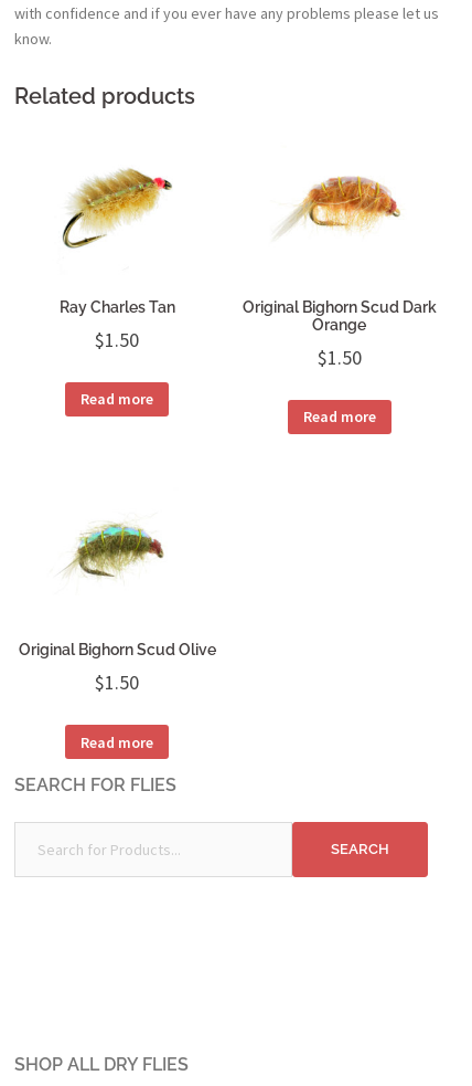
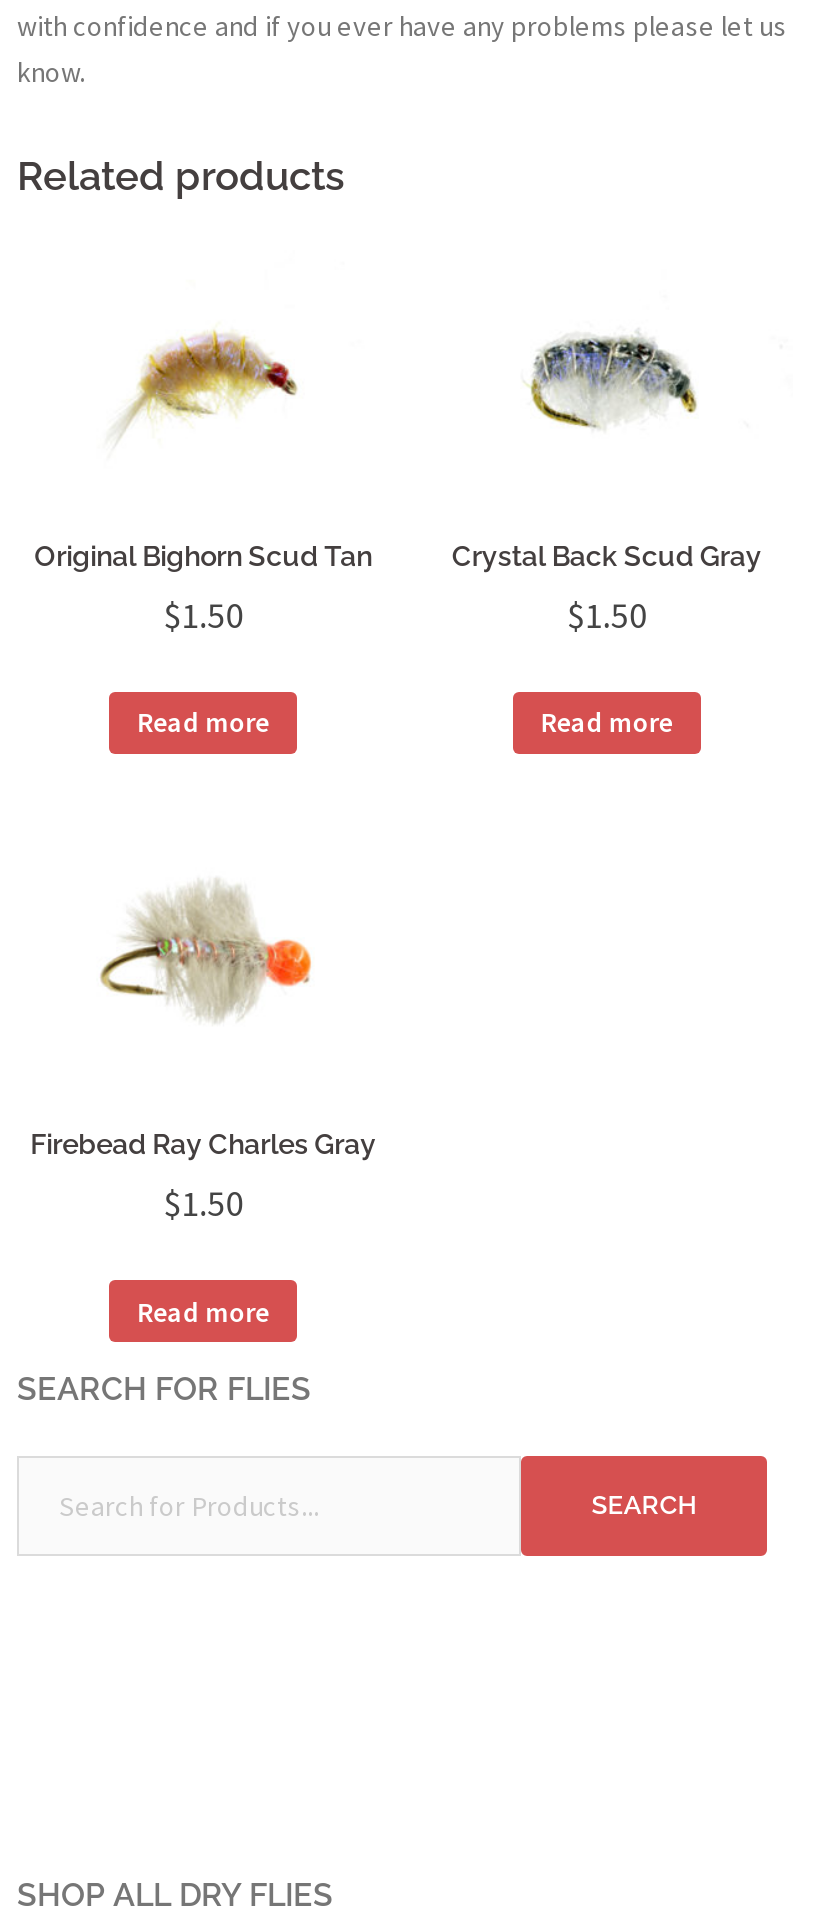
[62,168,173,250] [image] -> [105,306,303,448] [image]
[277,176,401,236] [image] -> [495,320,717,430] [image]
[59,298,175,316] Ray Charles Tan -> [34,539,372,571] Original Bighorn Scud Tan
[243,298,437,333] Original Bighorn Scud Dark | Orange -> [452,539,762,571] Crystal Back Scud Gray
[61,505,176,581] [image] -> [99,878,313,1022] [image]
[18,641,216,658] Original Bighorn Scud Olive -> [30,1128,376,1160] Firebead Ray Charles Gray

